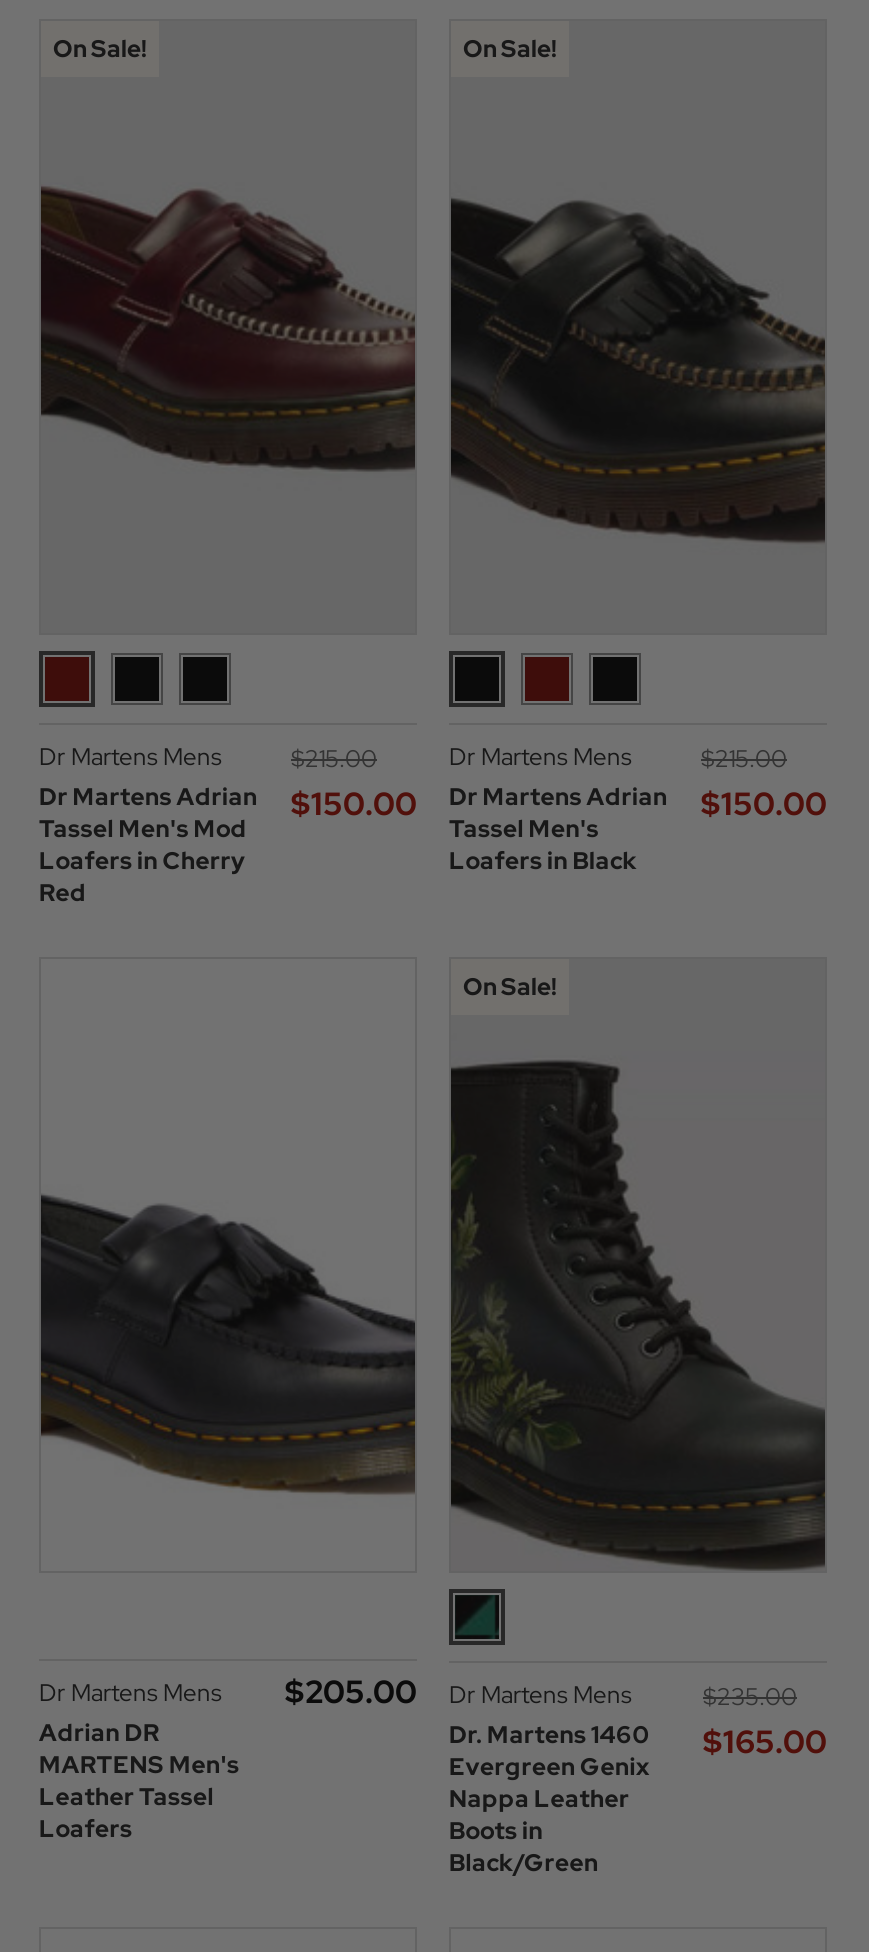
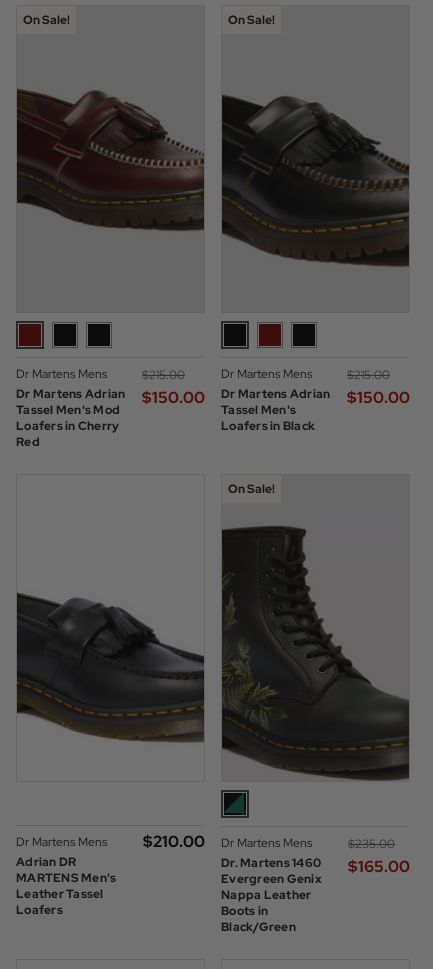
[285,1672,417,1714] $‌205.00 -> [143,831,205,852] $‌210.00

